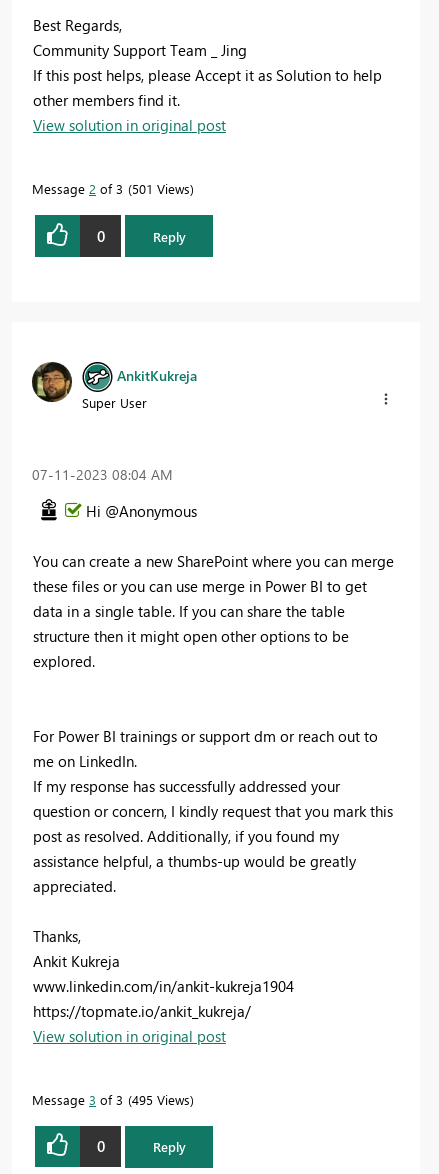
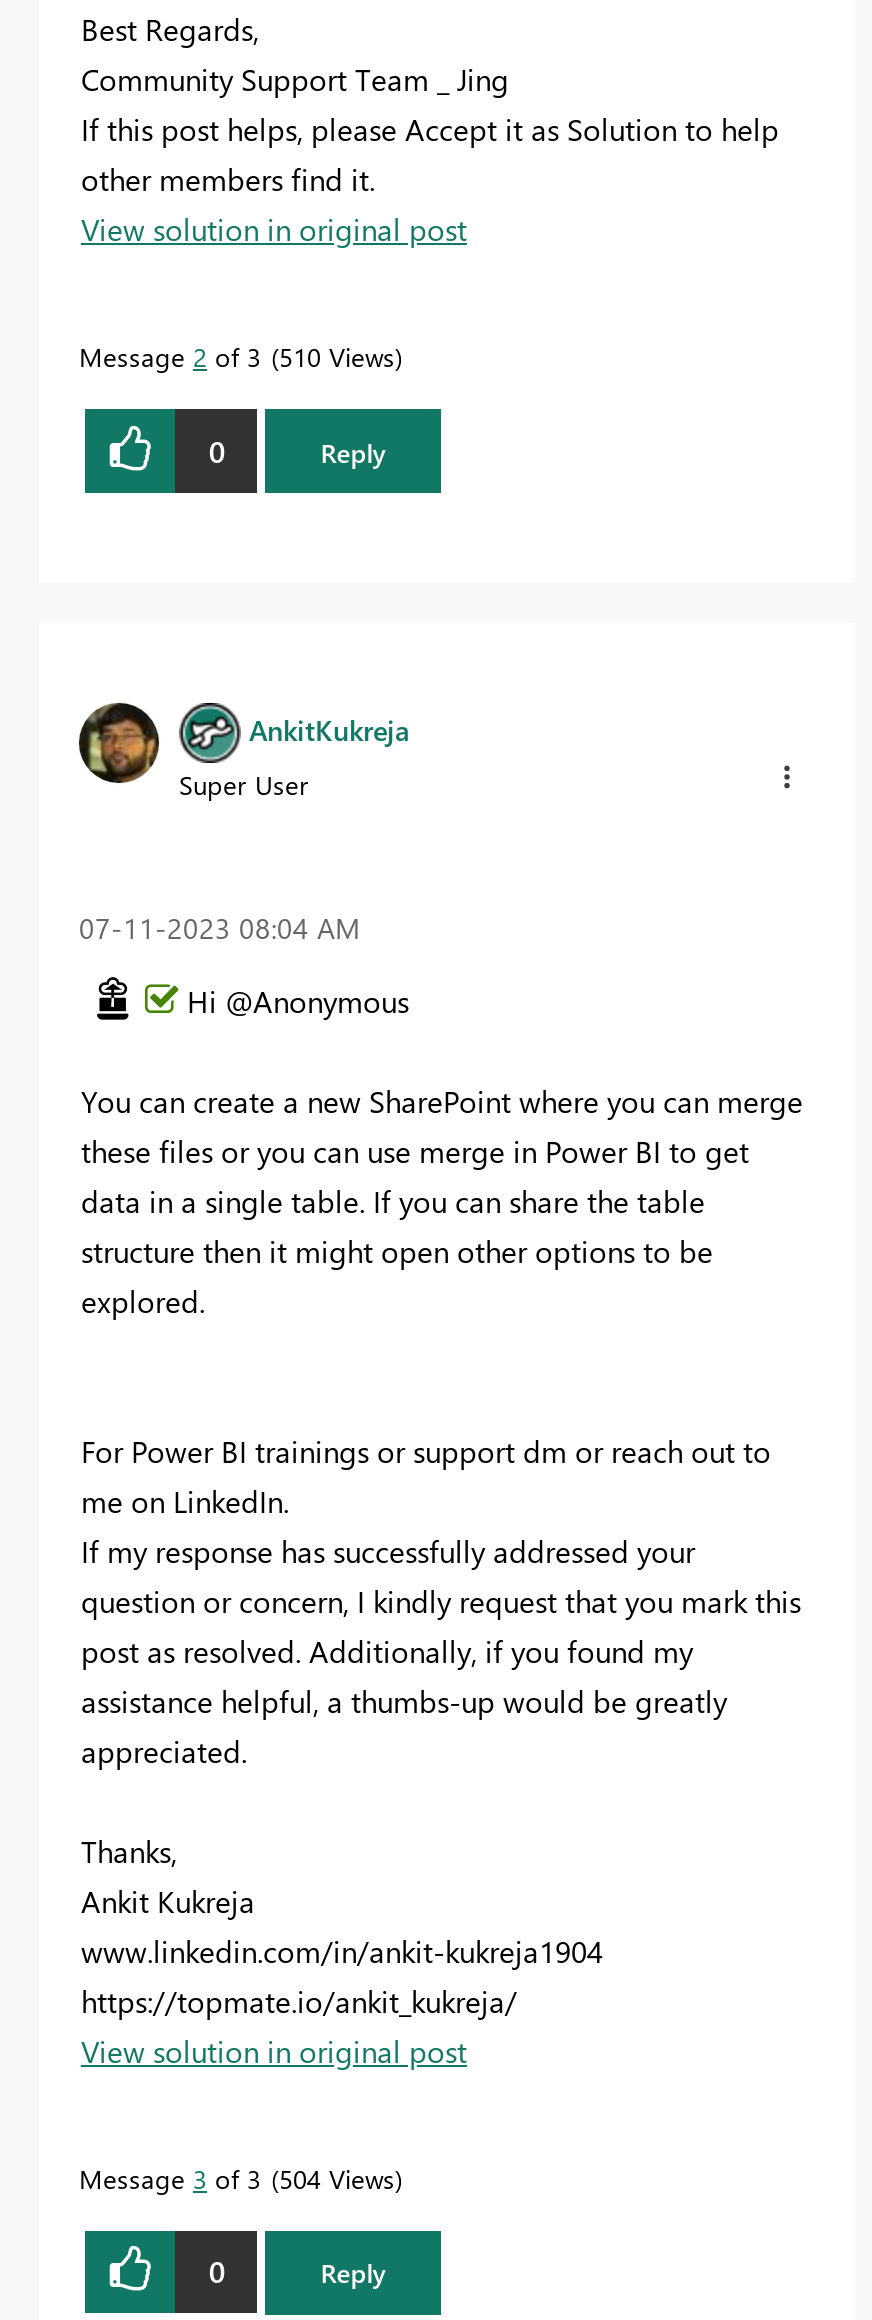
[32,180,190,197] Message 2 of 3 501 Views -> [79,339,395,373] Message 2 of 3 510 Views
[32,1090,190,1107] Message 3 of 3 495 Views -> [79,2160,395,2194] Message 3 of 3 504 Views

